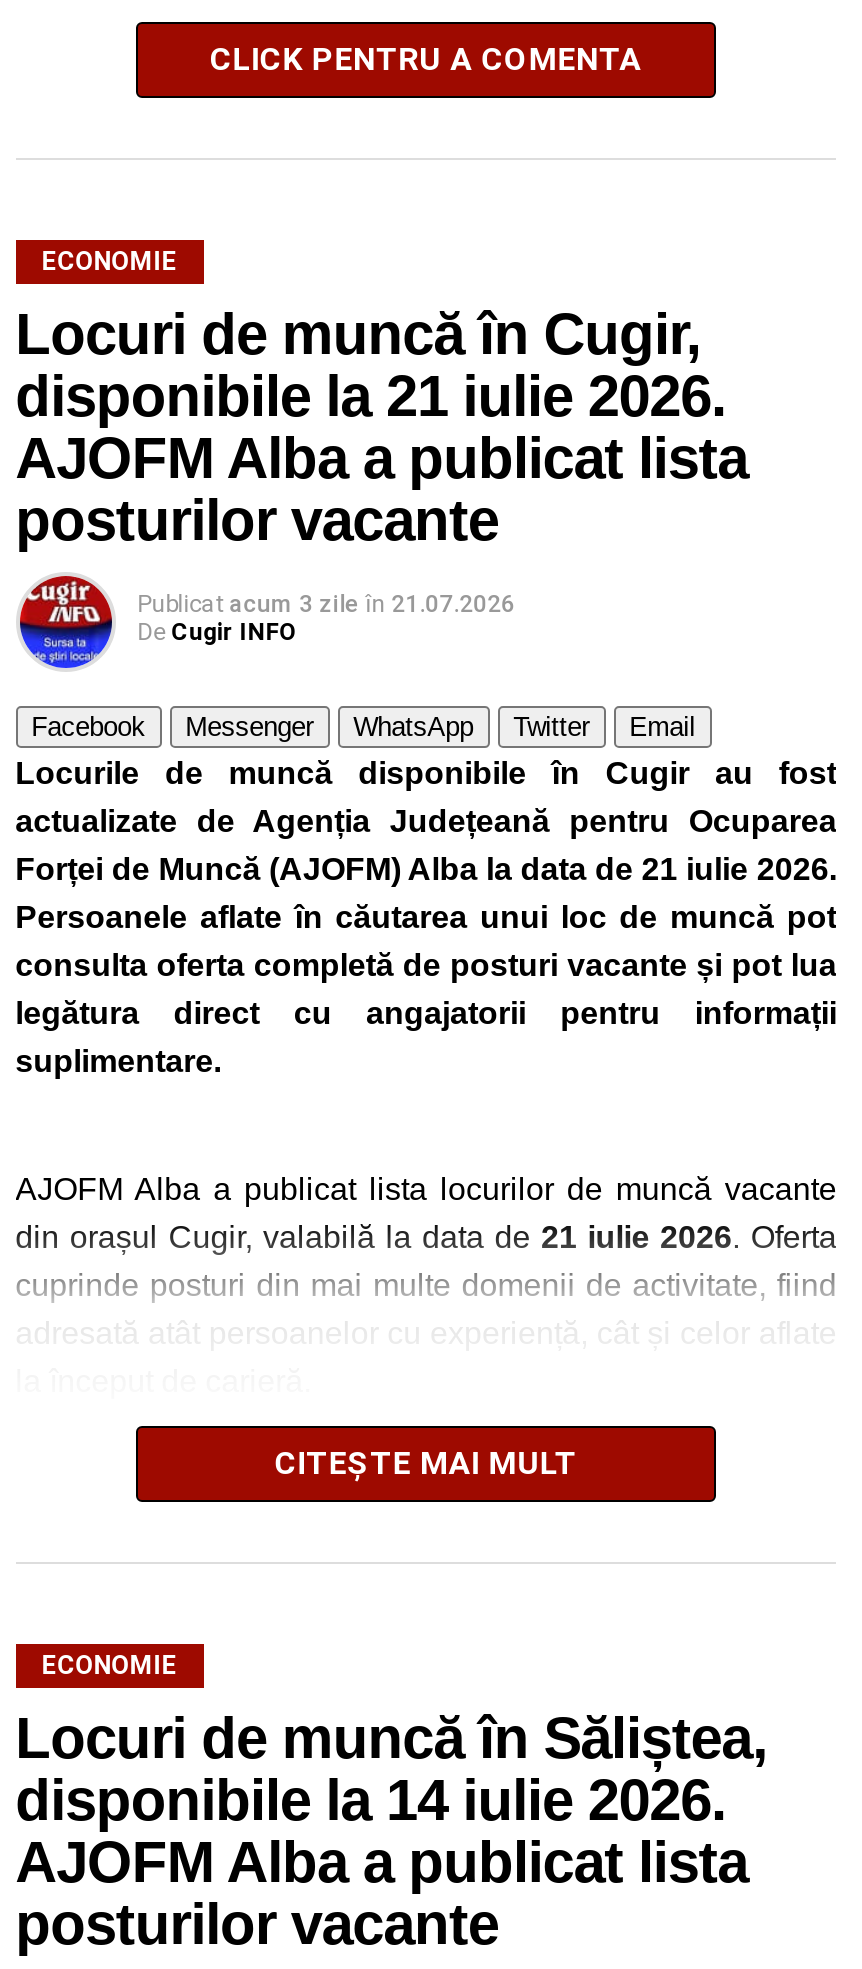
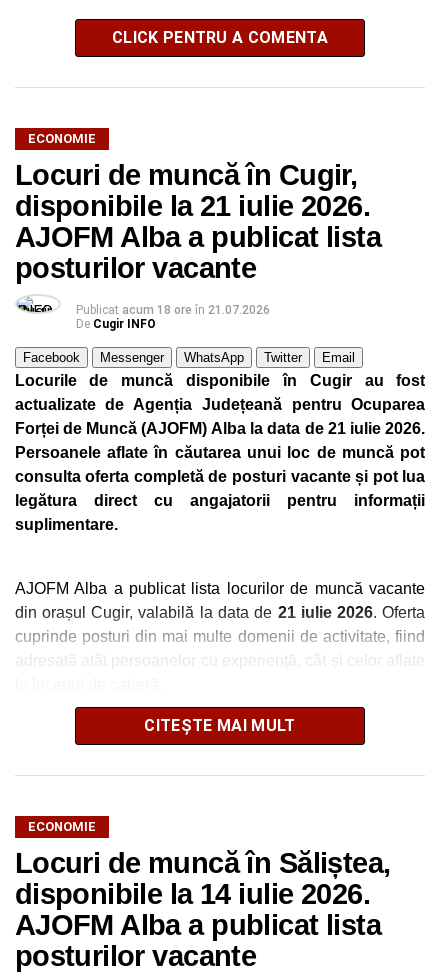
[18,574,515,672] [image] | Publicat acum 3 zile în 21.07.2026 -> [17,296,270,329] [image] | Publicat acum 18 ore în 21.07.2026

